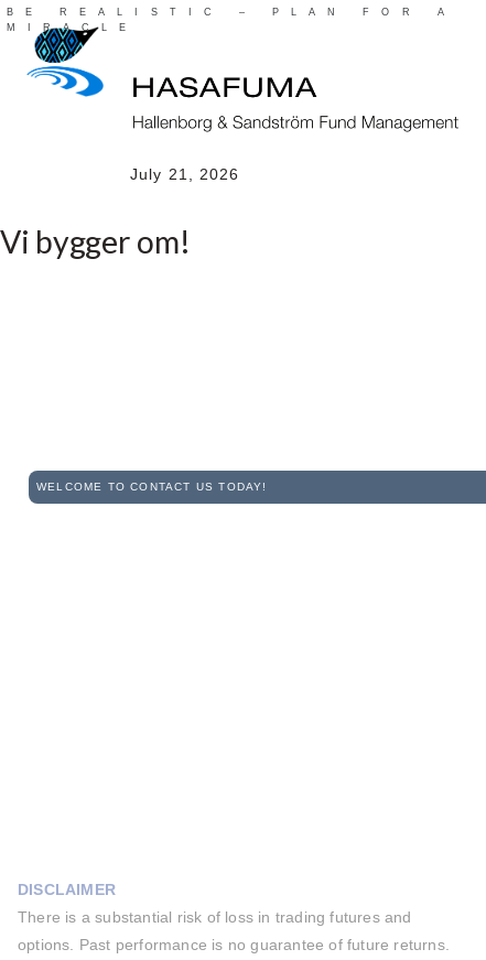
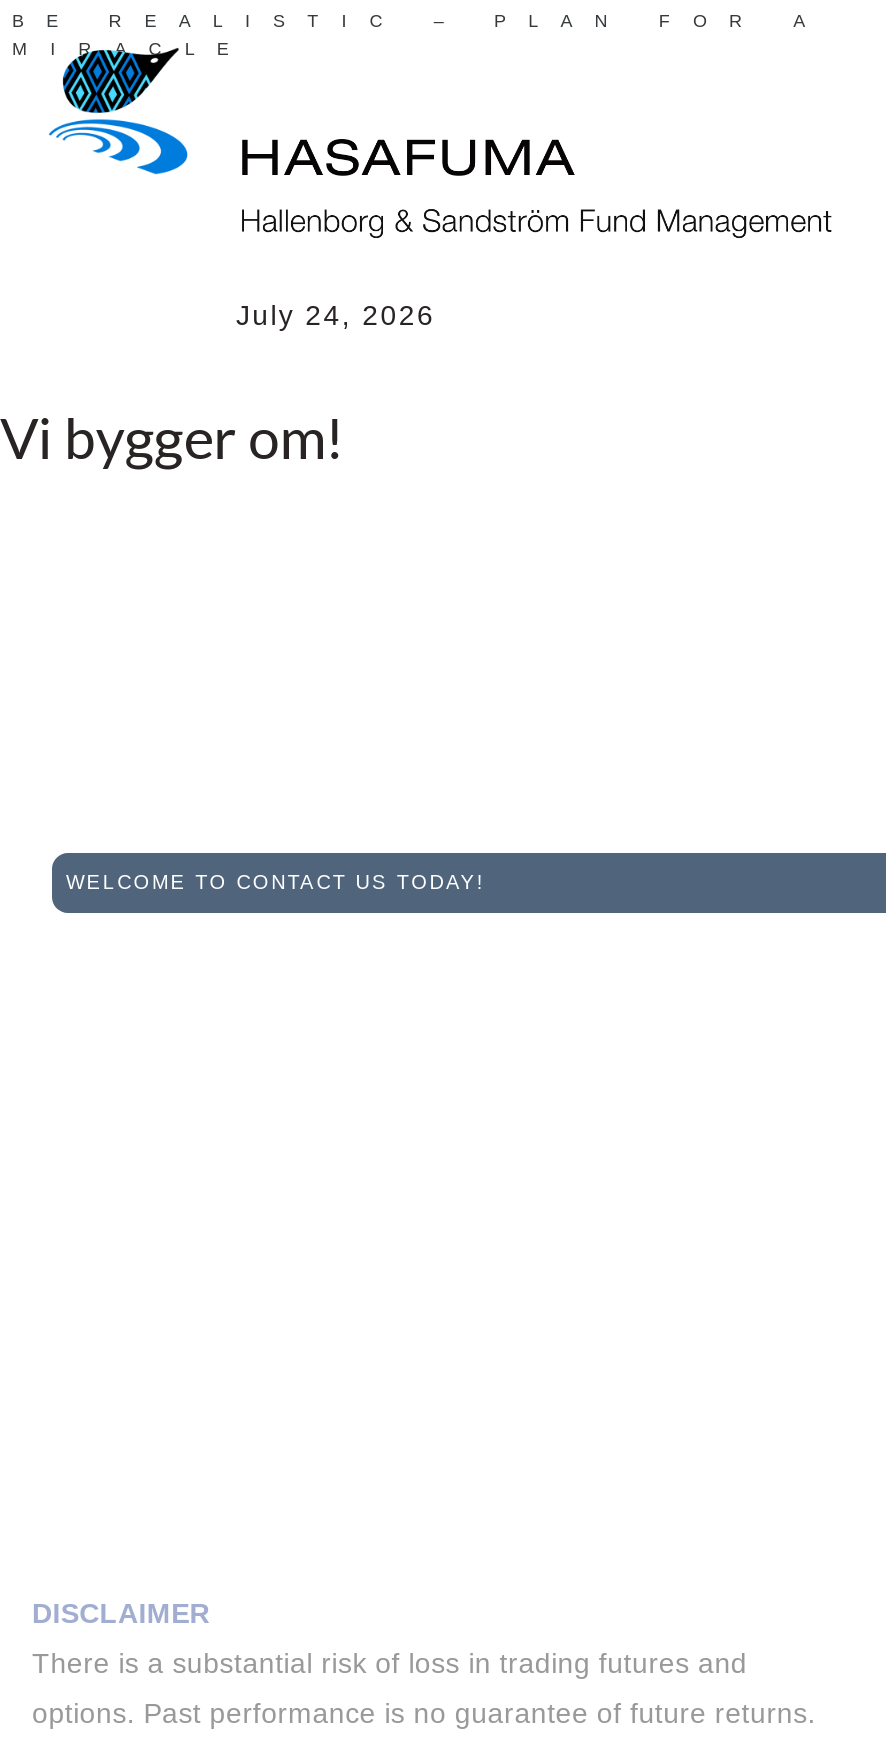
[130,165,240,183] July 21, 2026 -> [236,299,435,331] July 24, 2026

